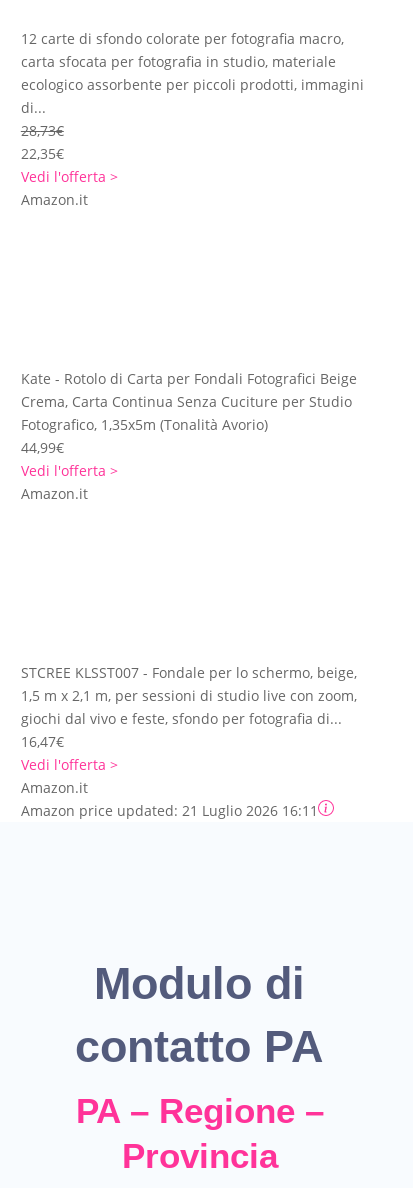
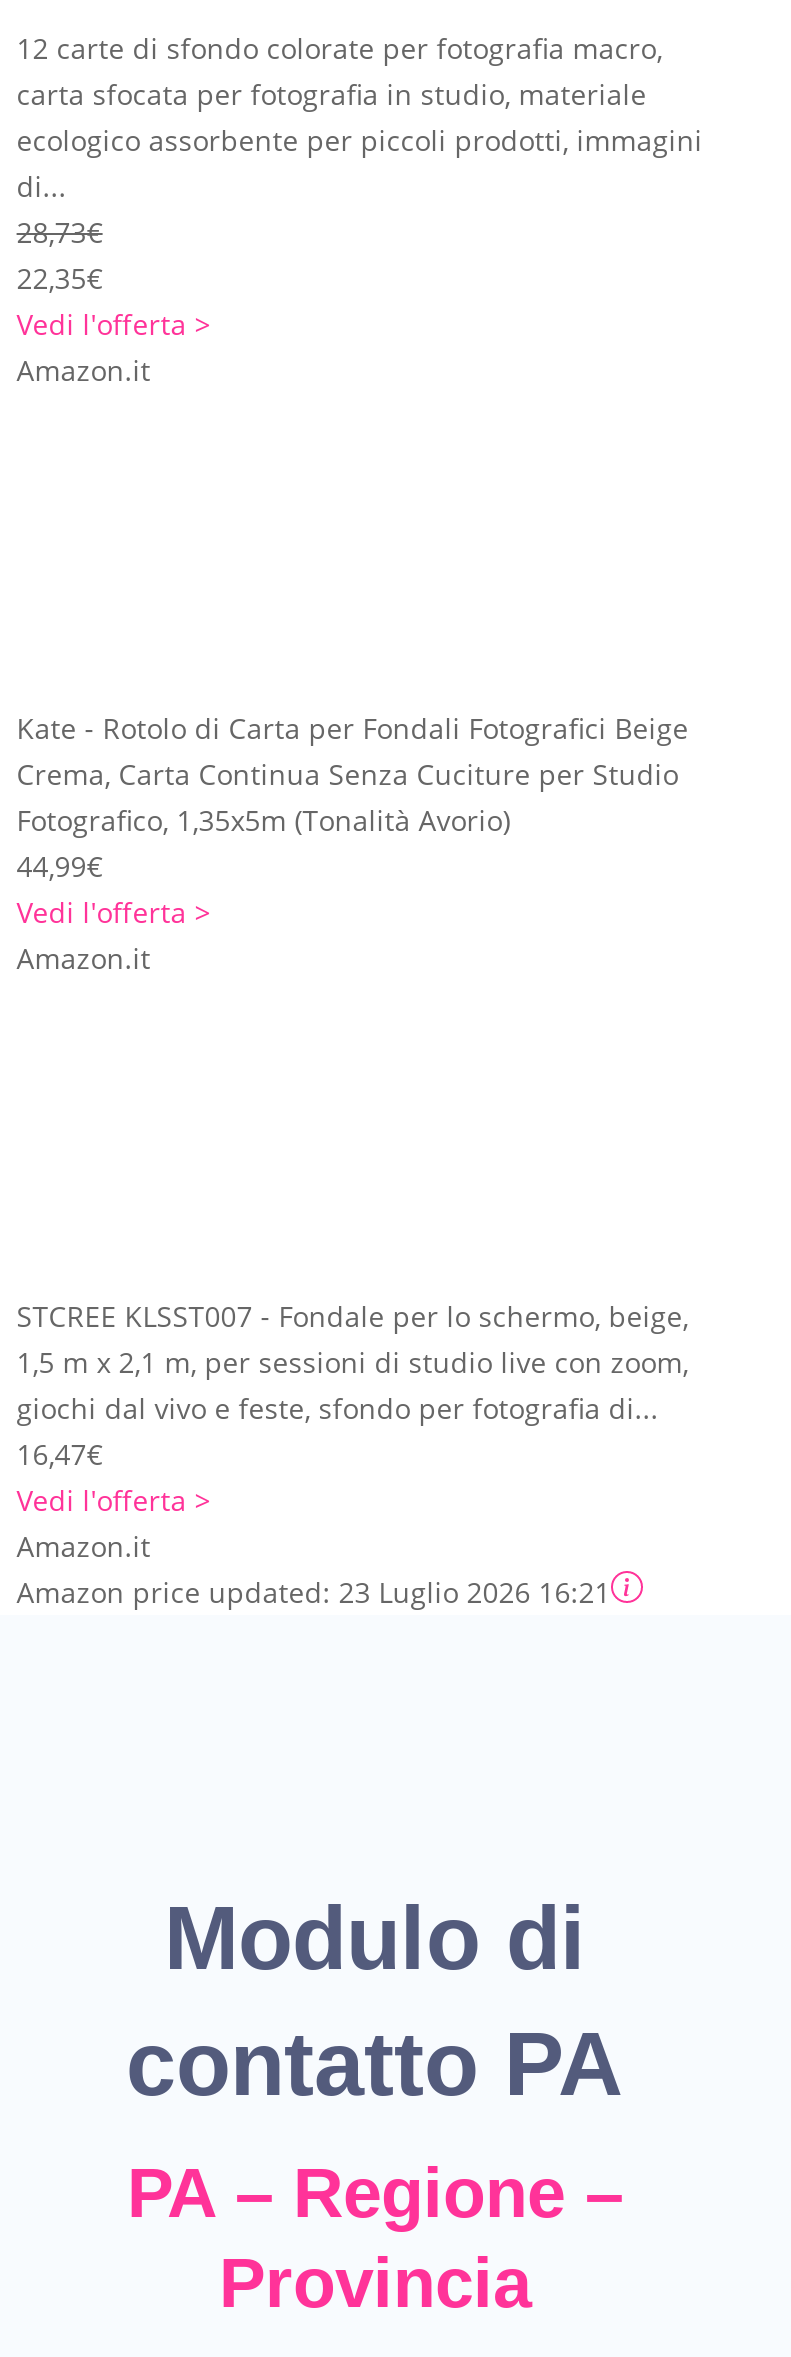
[21,801,318,820] Amazon price updated: 21 Luglio 2026 16:11 -> [17,1573,611,1611] Amazon price updated: 23 Luglio 2026 16:21

